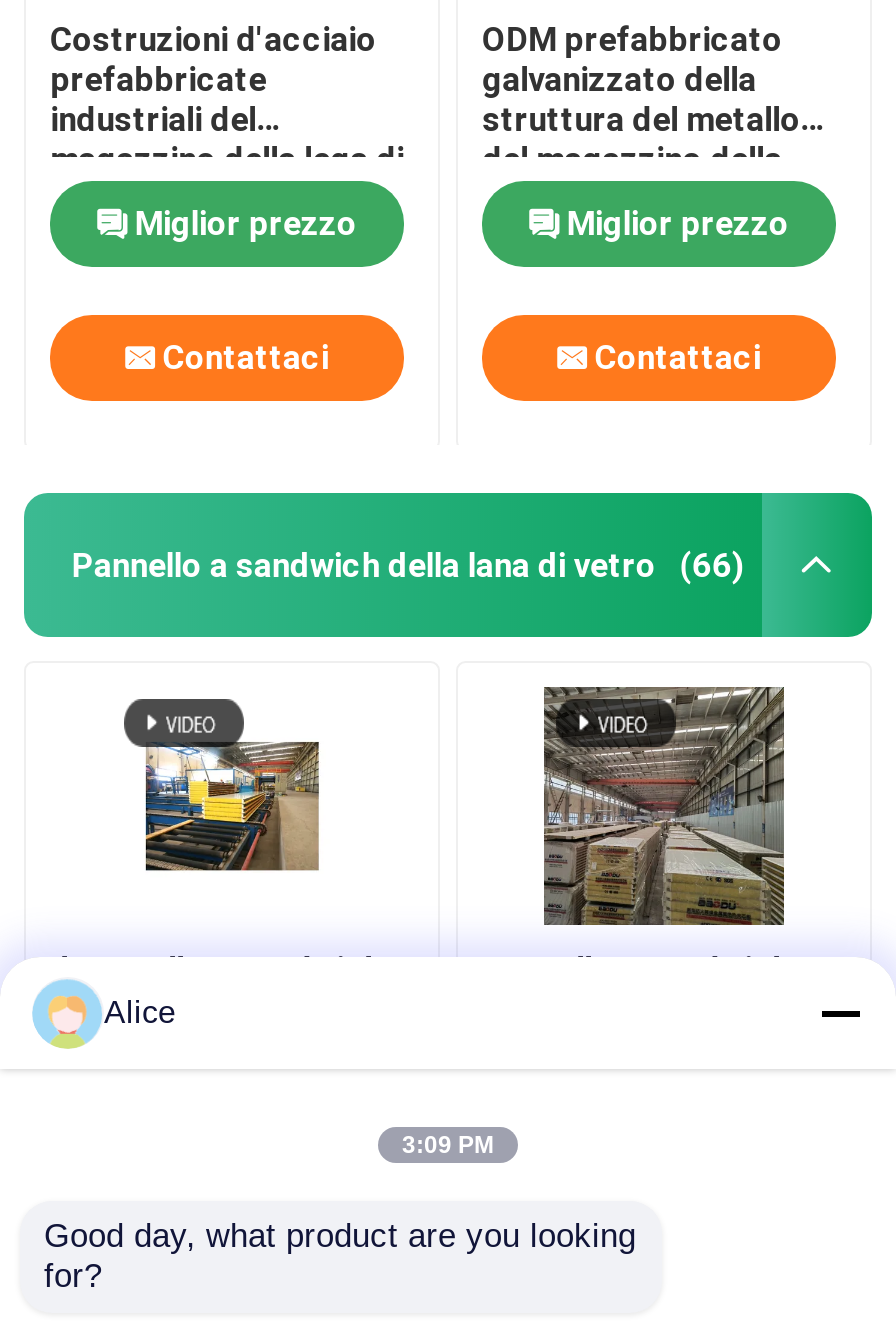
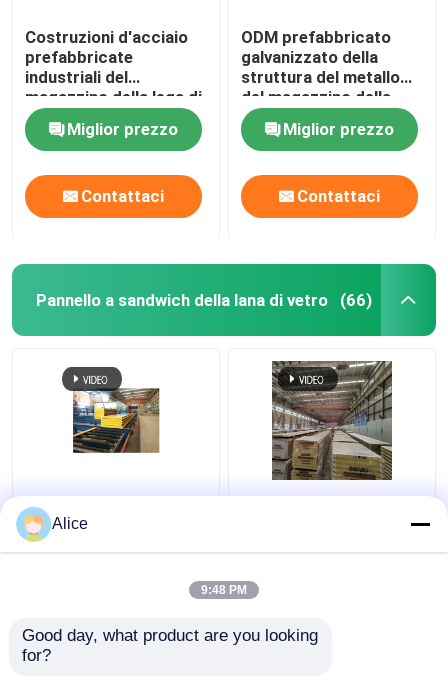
[402,1131,494,1159] 3:09 PM -> [201,583,247,597] 9:48 PM

